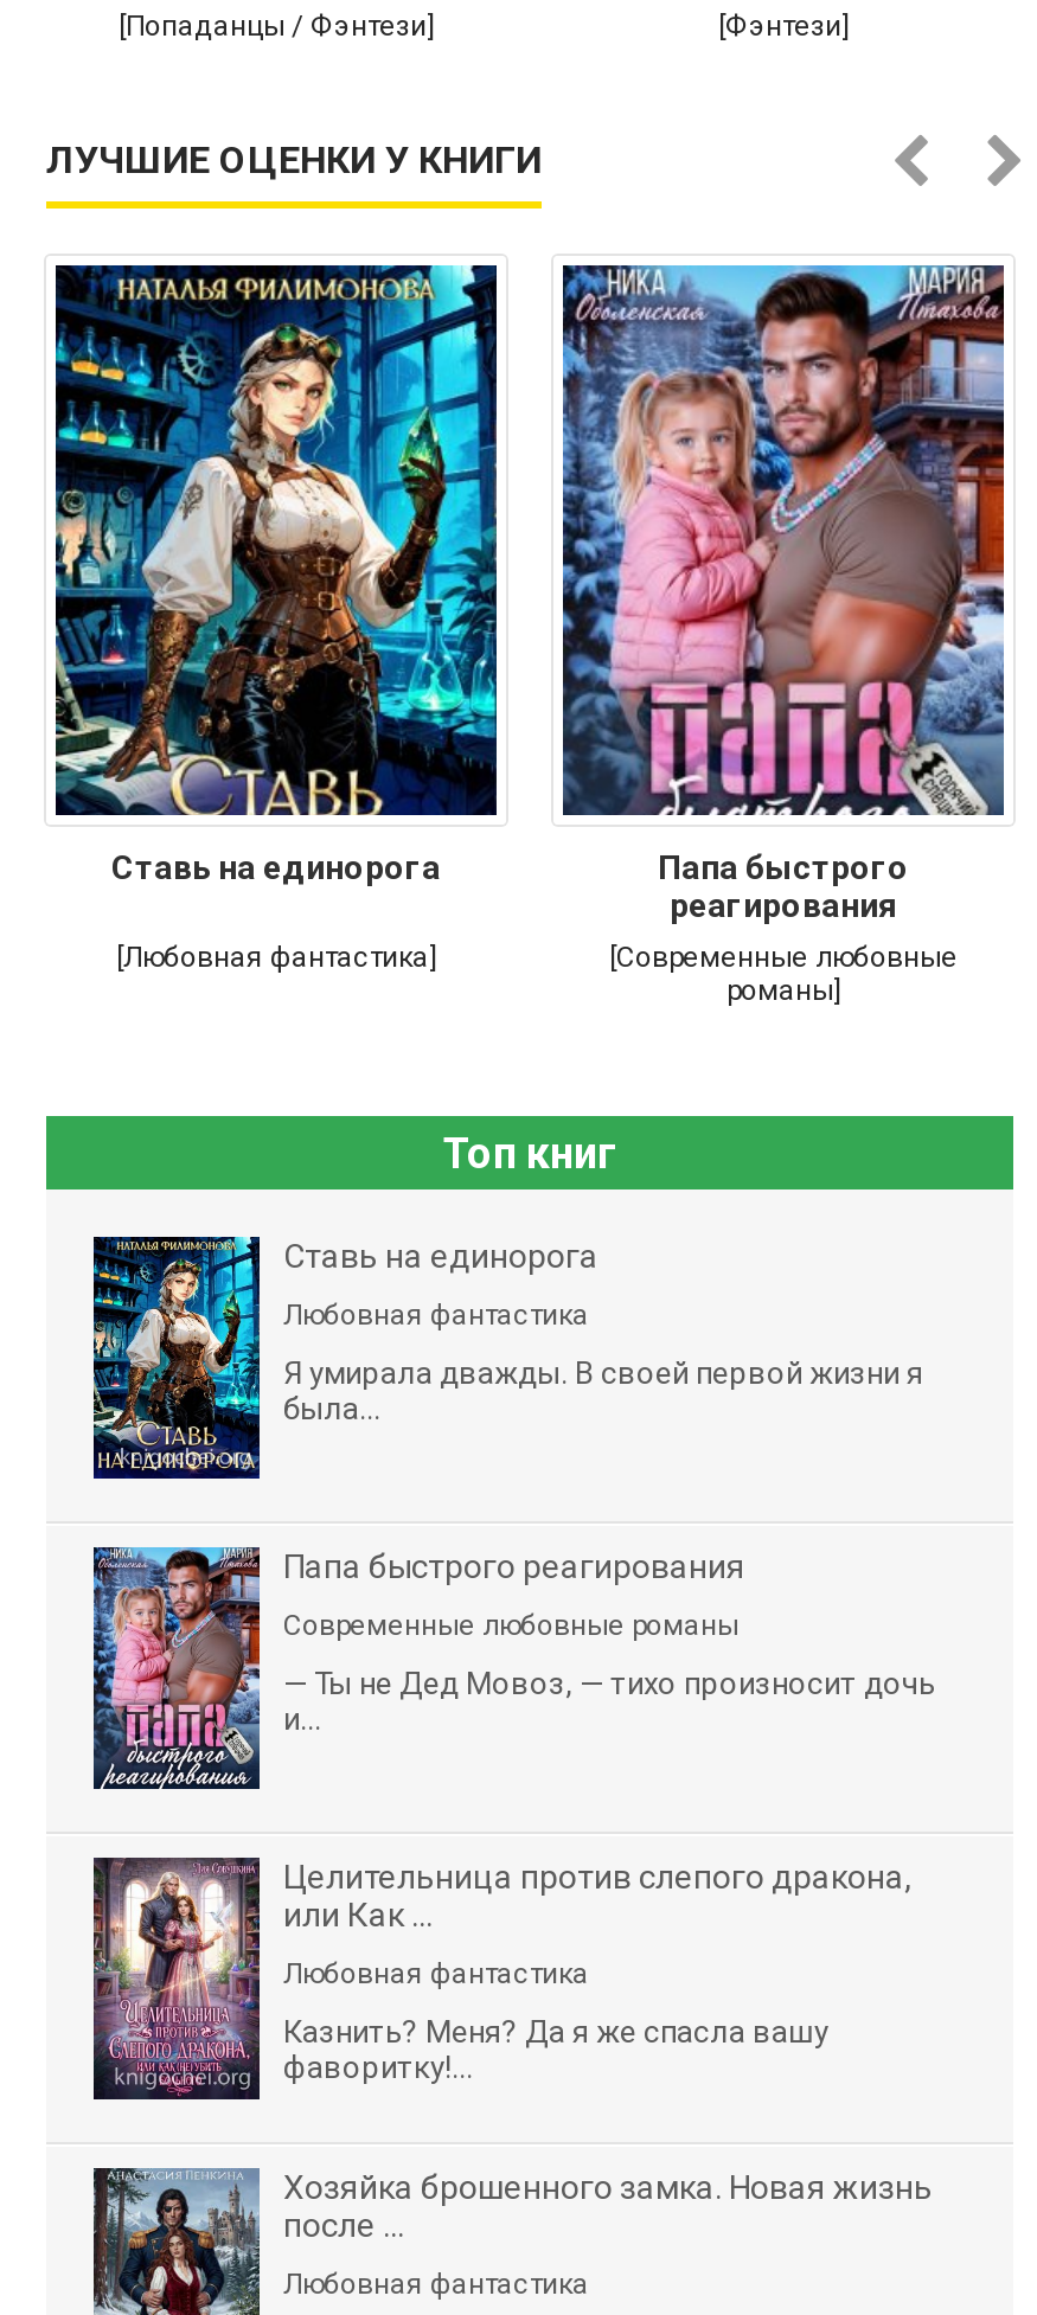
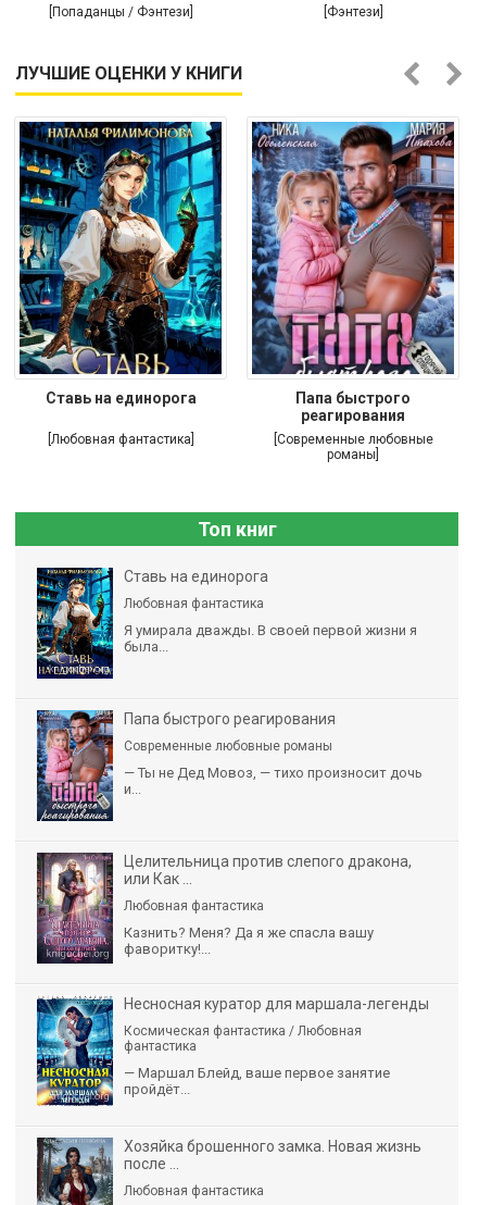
none -> [36,995,429,1106] [image] | Несносная куратор для маршала-легенды | Космическая фантастика / Любовная | фантастика | — Маршал Блейд, ваше первое занятие | пройдёт...

